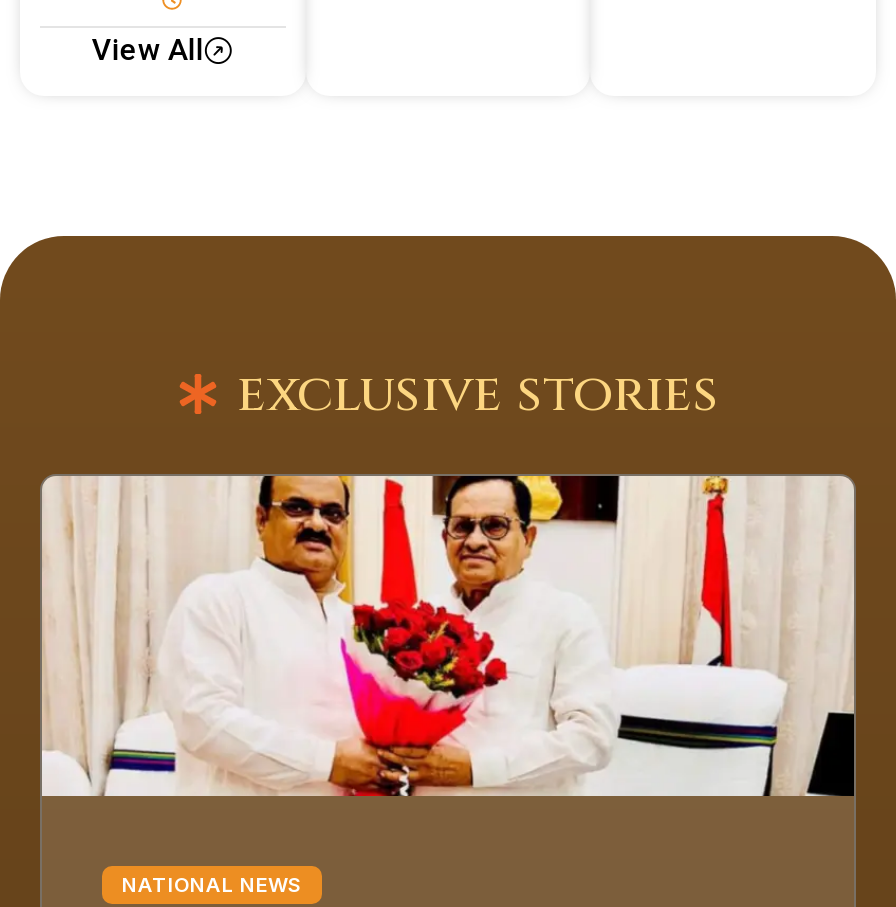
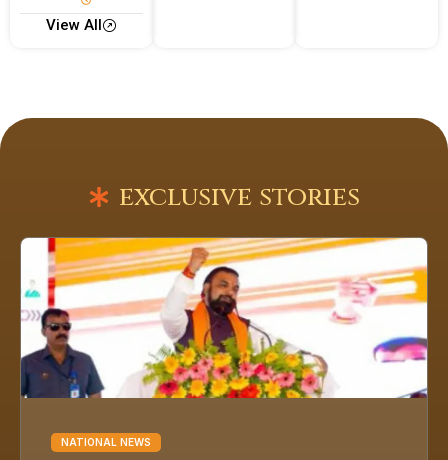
[40,474,856,798] [image] -> [20,237,428,399] [image]

